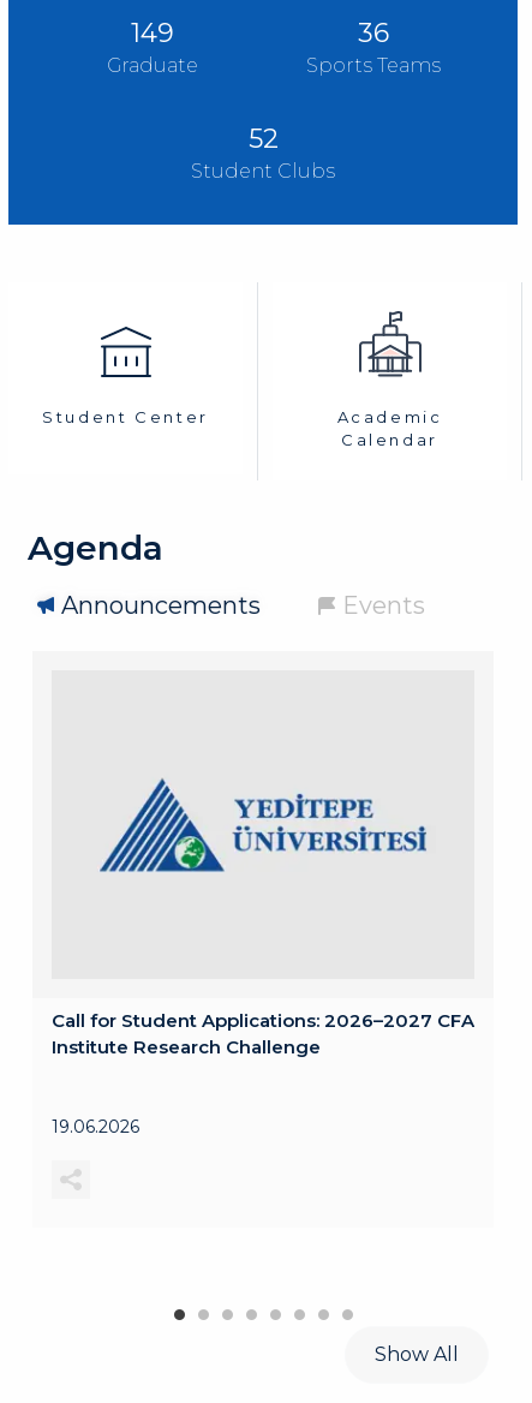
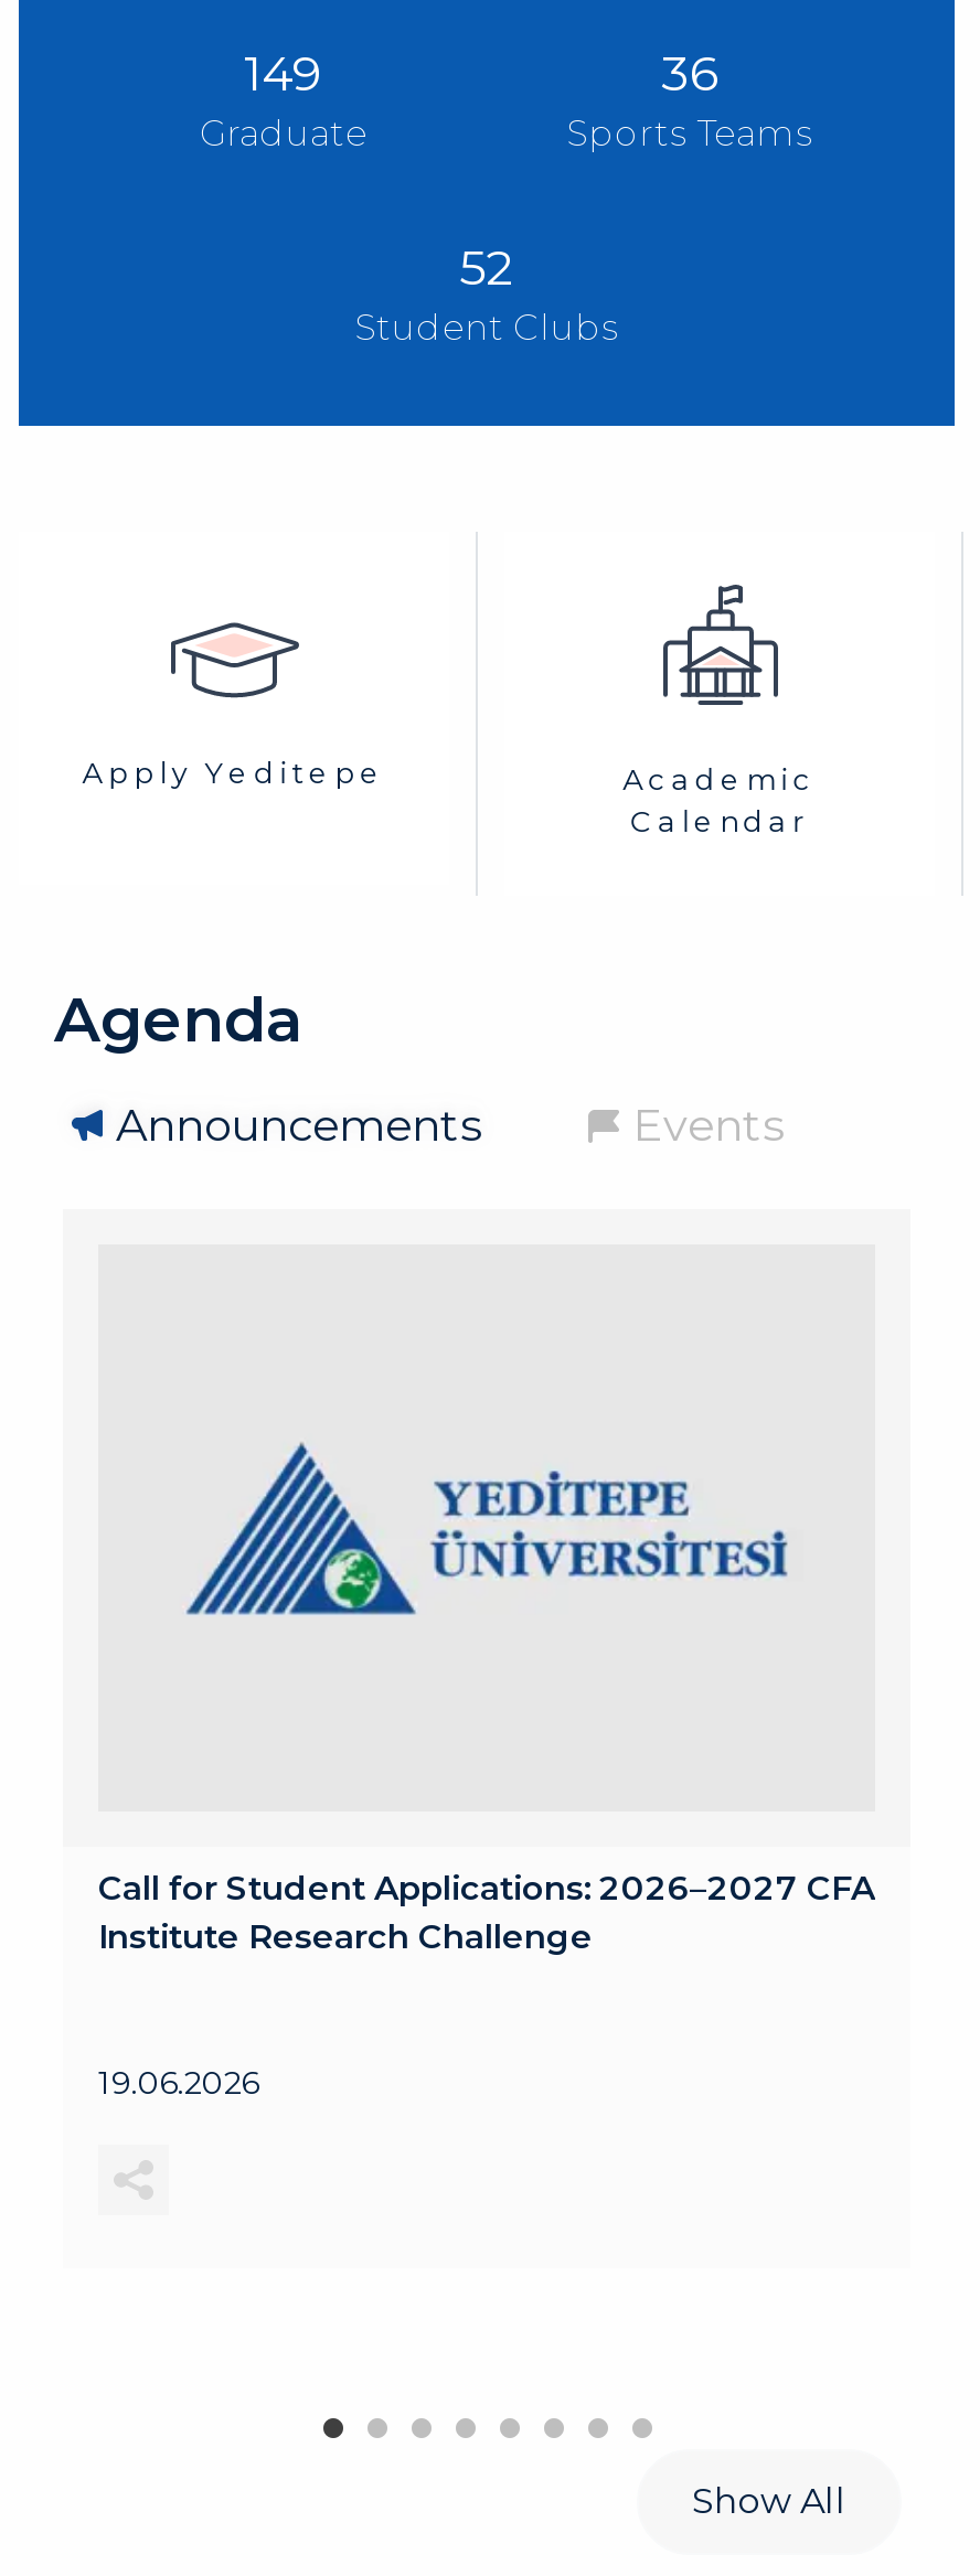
[42,326,209,427] [image] | Student Center -> [82,613,386,790] [image] | Apply Yeditepe

